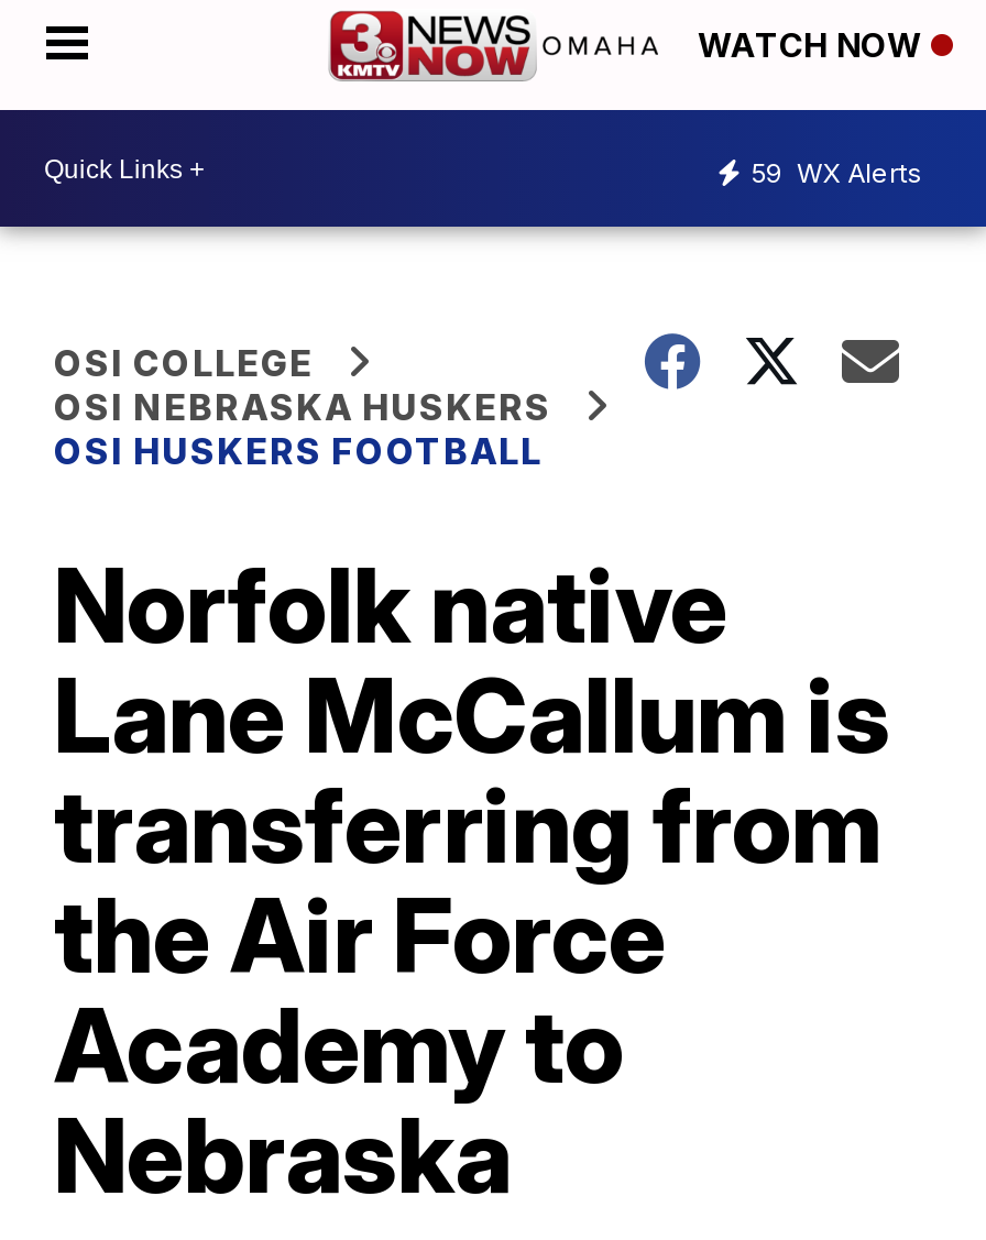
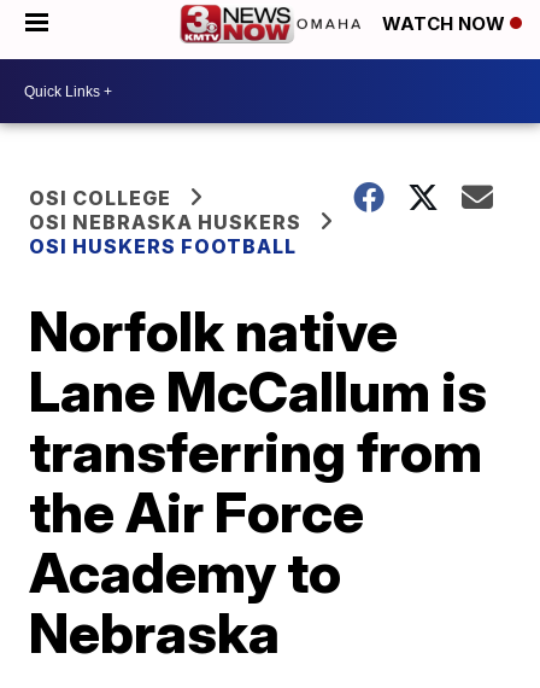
[751,155,922,188] 59 WX Alerts -> none

